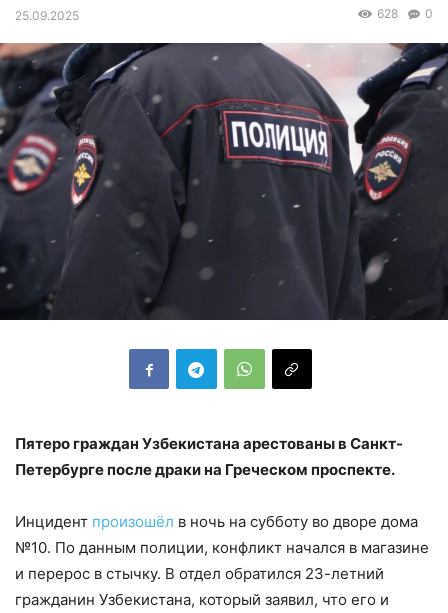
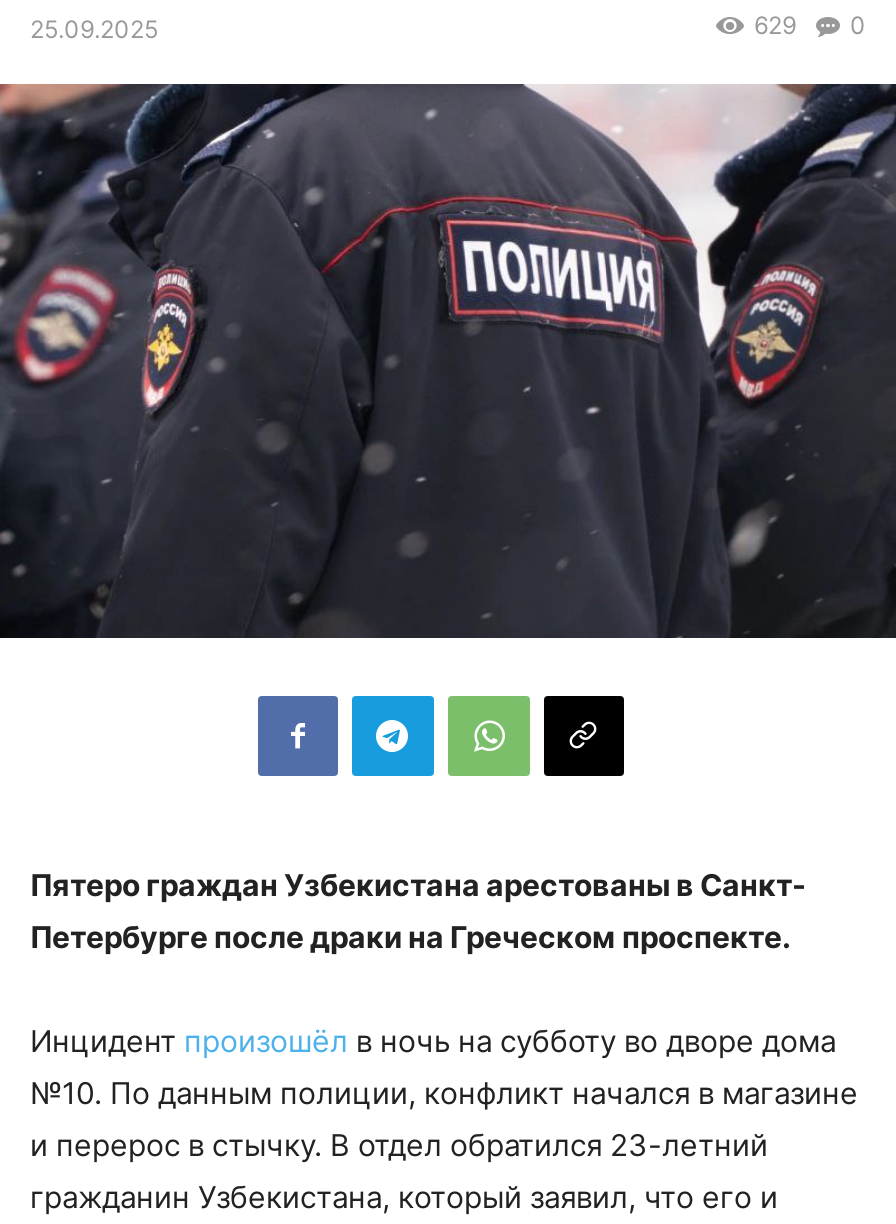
[377,6,433,21] 628 0 -> [754,10,866,40] 629 0

